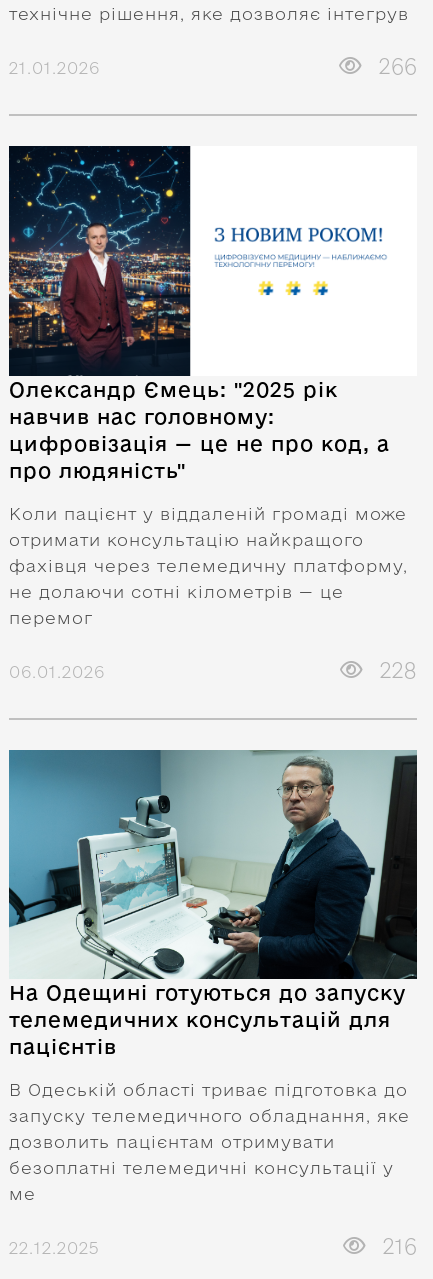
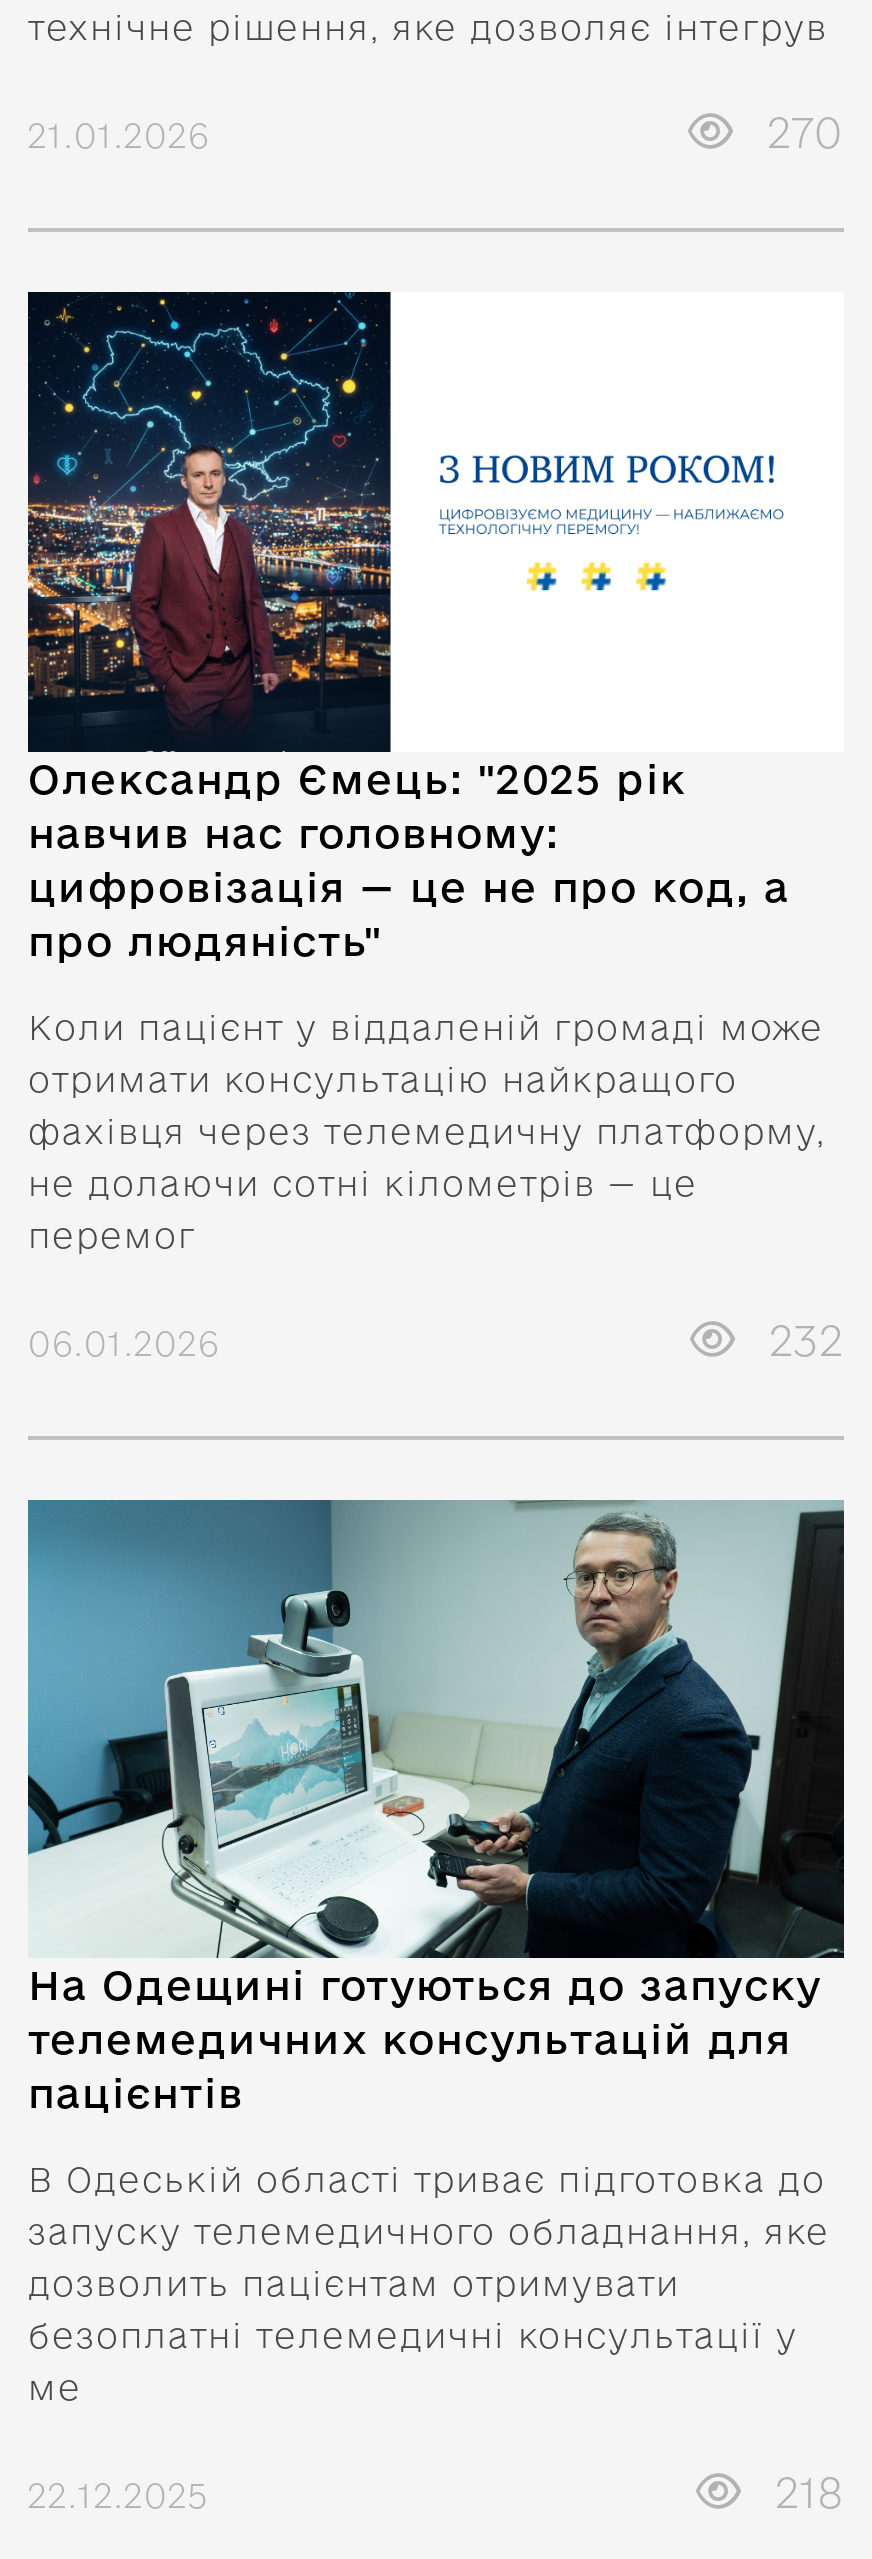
[379,54,417,78] 266 -> [768,108,844,156] 270
[380,657,417,681] 228 -> [770,1315,844,1363] 232
[383,1234,417,1258] 216 -> [776,2468,844,2516] 218

